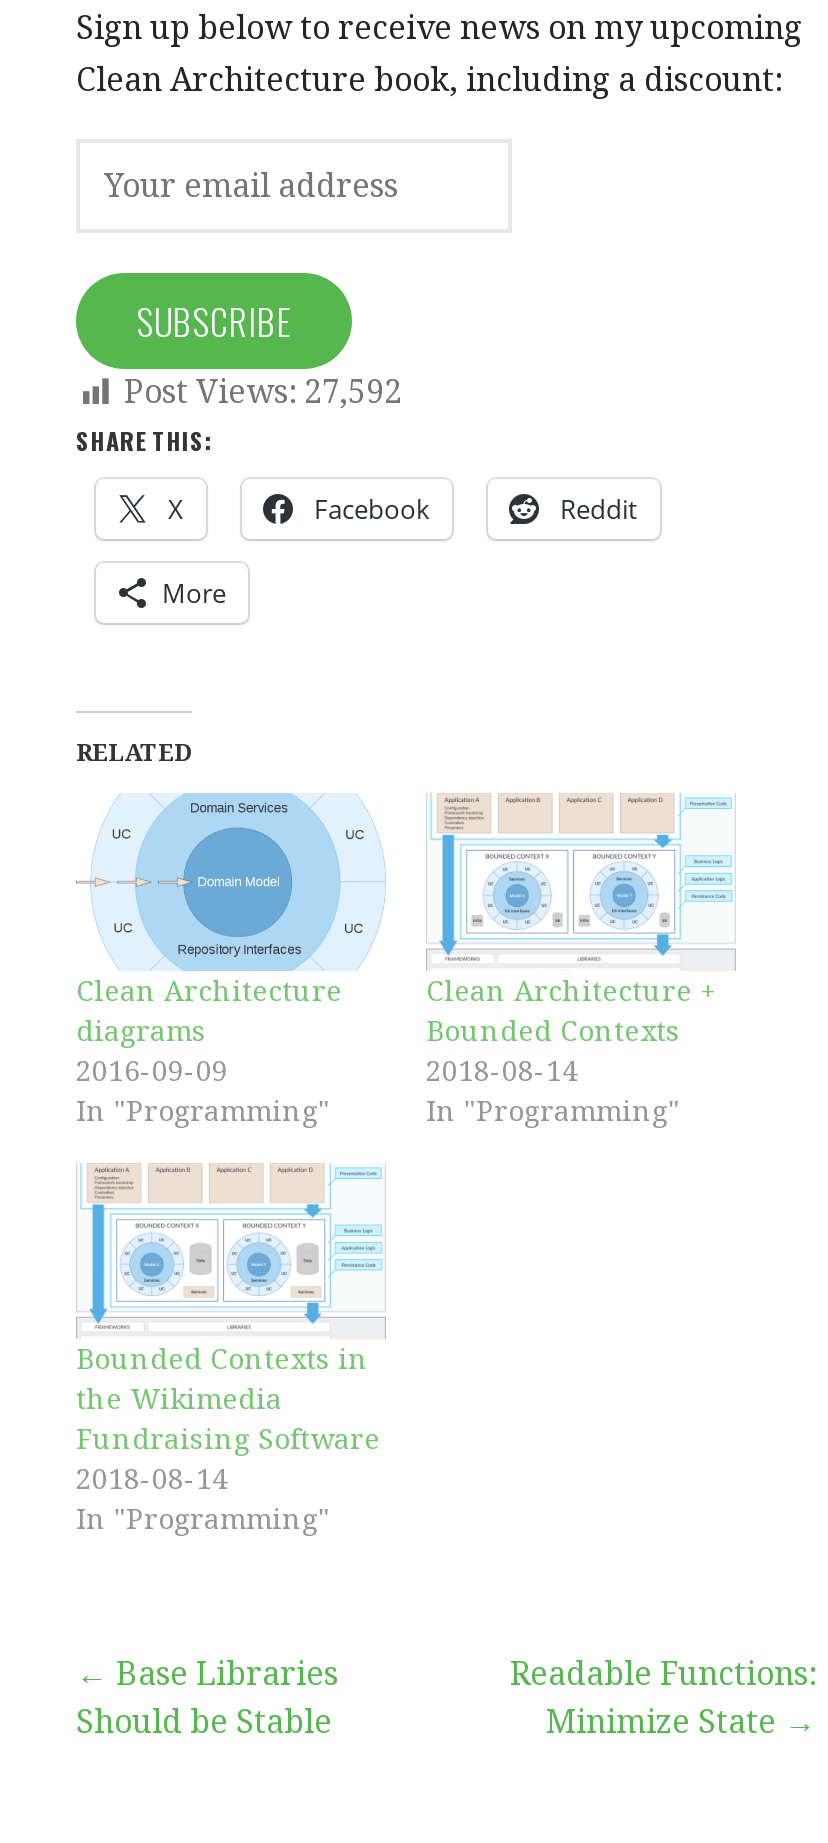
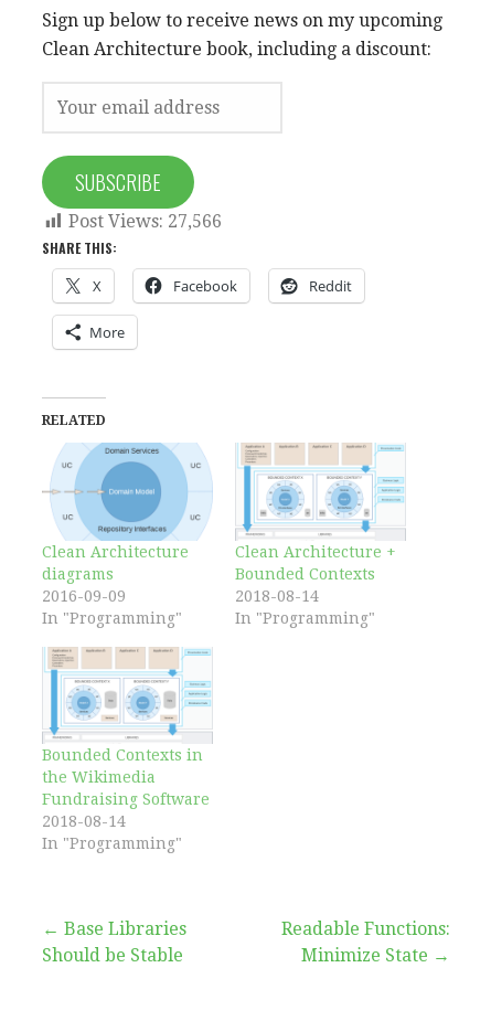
[124,373,402,411] Post Views: 27,592 -> [68,211,222,232] Post Views: 27,566

